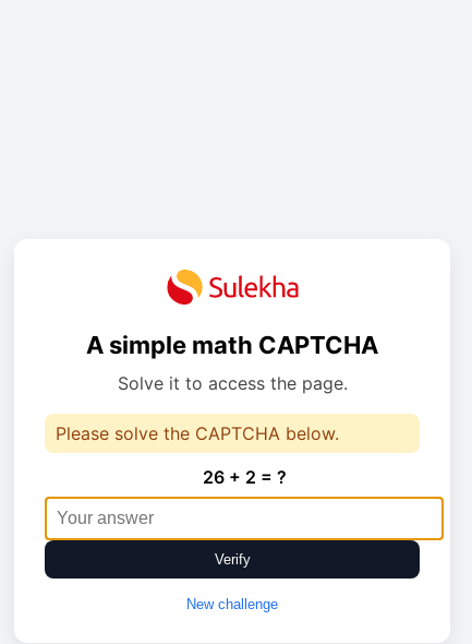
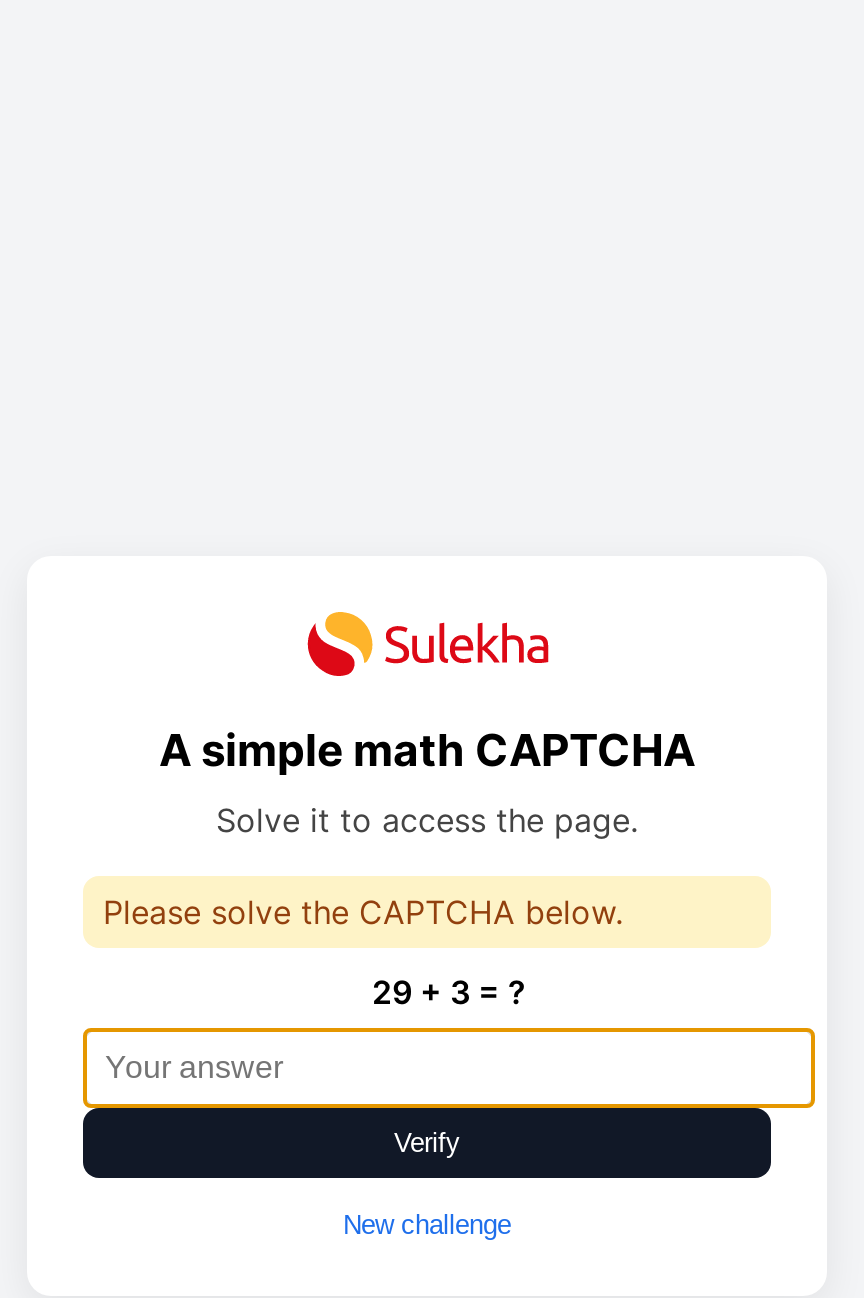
[202,466,286,488] 26 + 2 = ? -> [372,972,526,1012] 29 + 3 = ?

